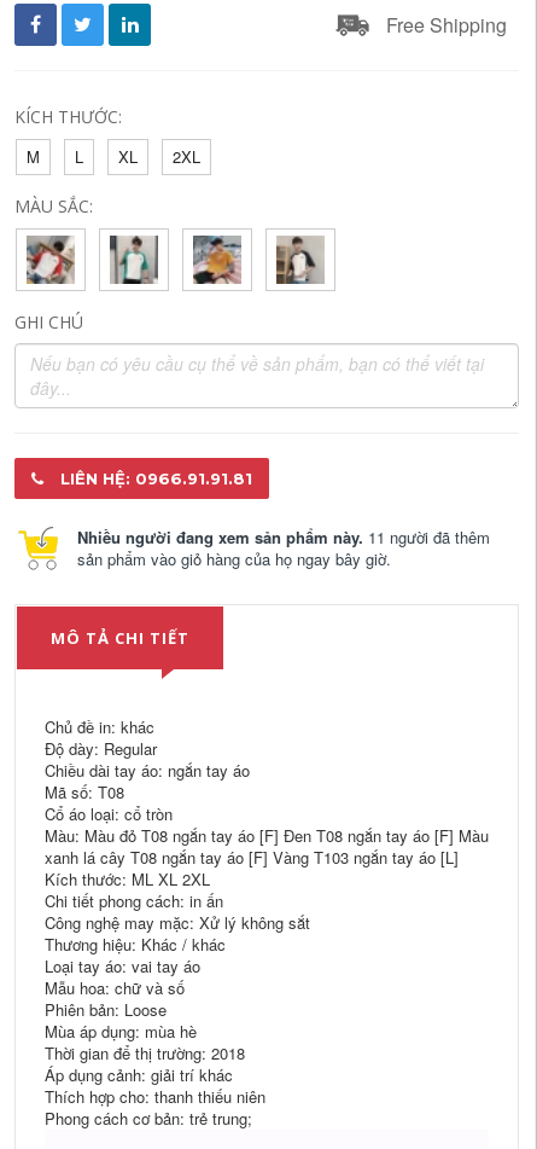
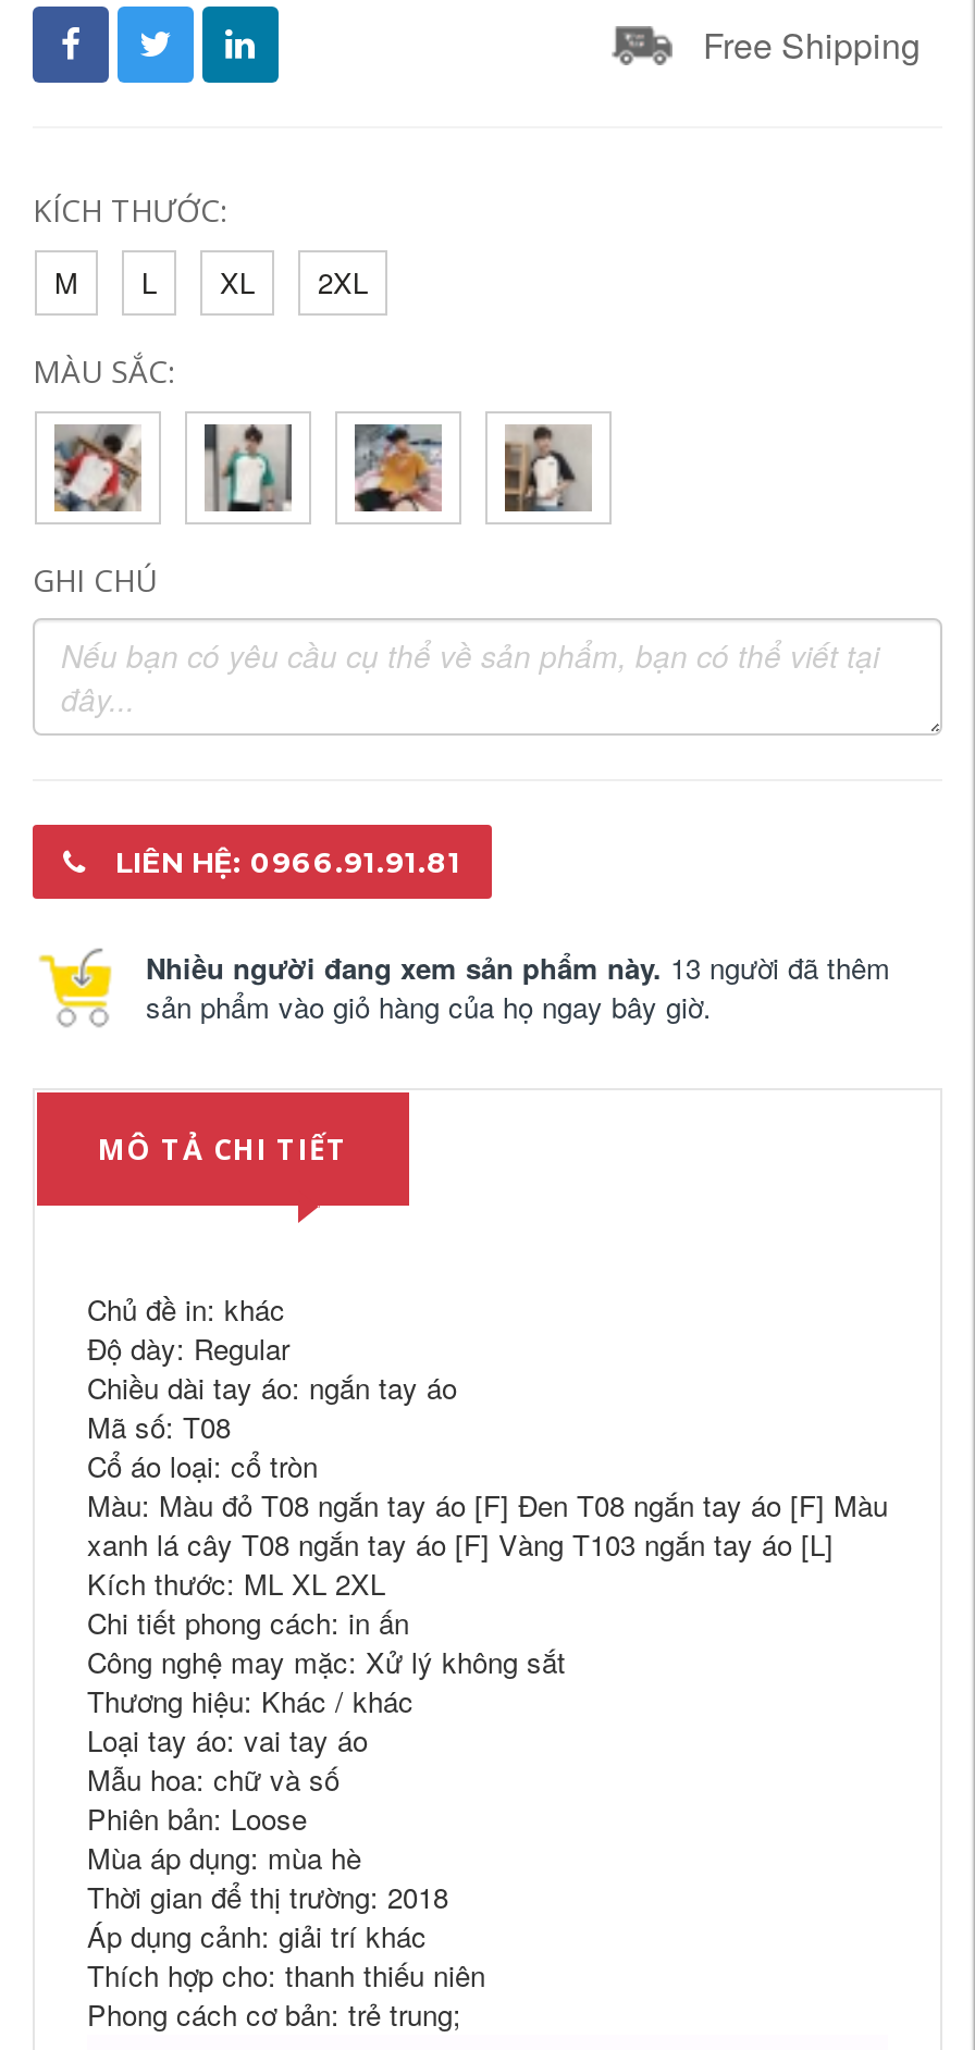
[77,526,490,549] Nhiều người đang xem sản phẩm này. 11 người đã thêm -> [146,947,890,988] Nhiều người đang xem sản phẩm này. 13 người đã thêm

